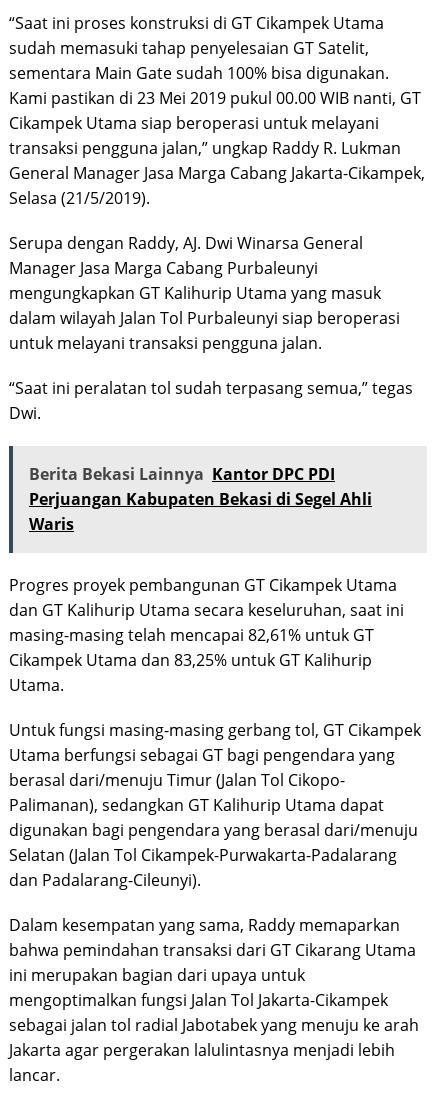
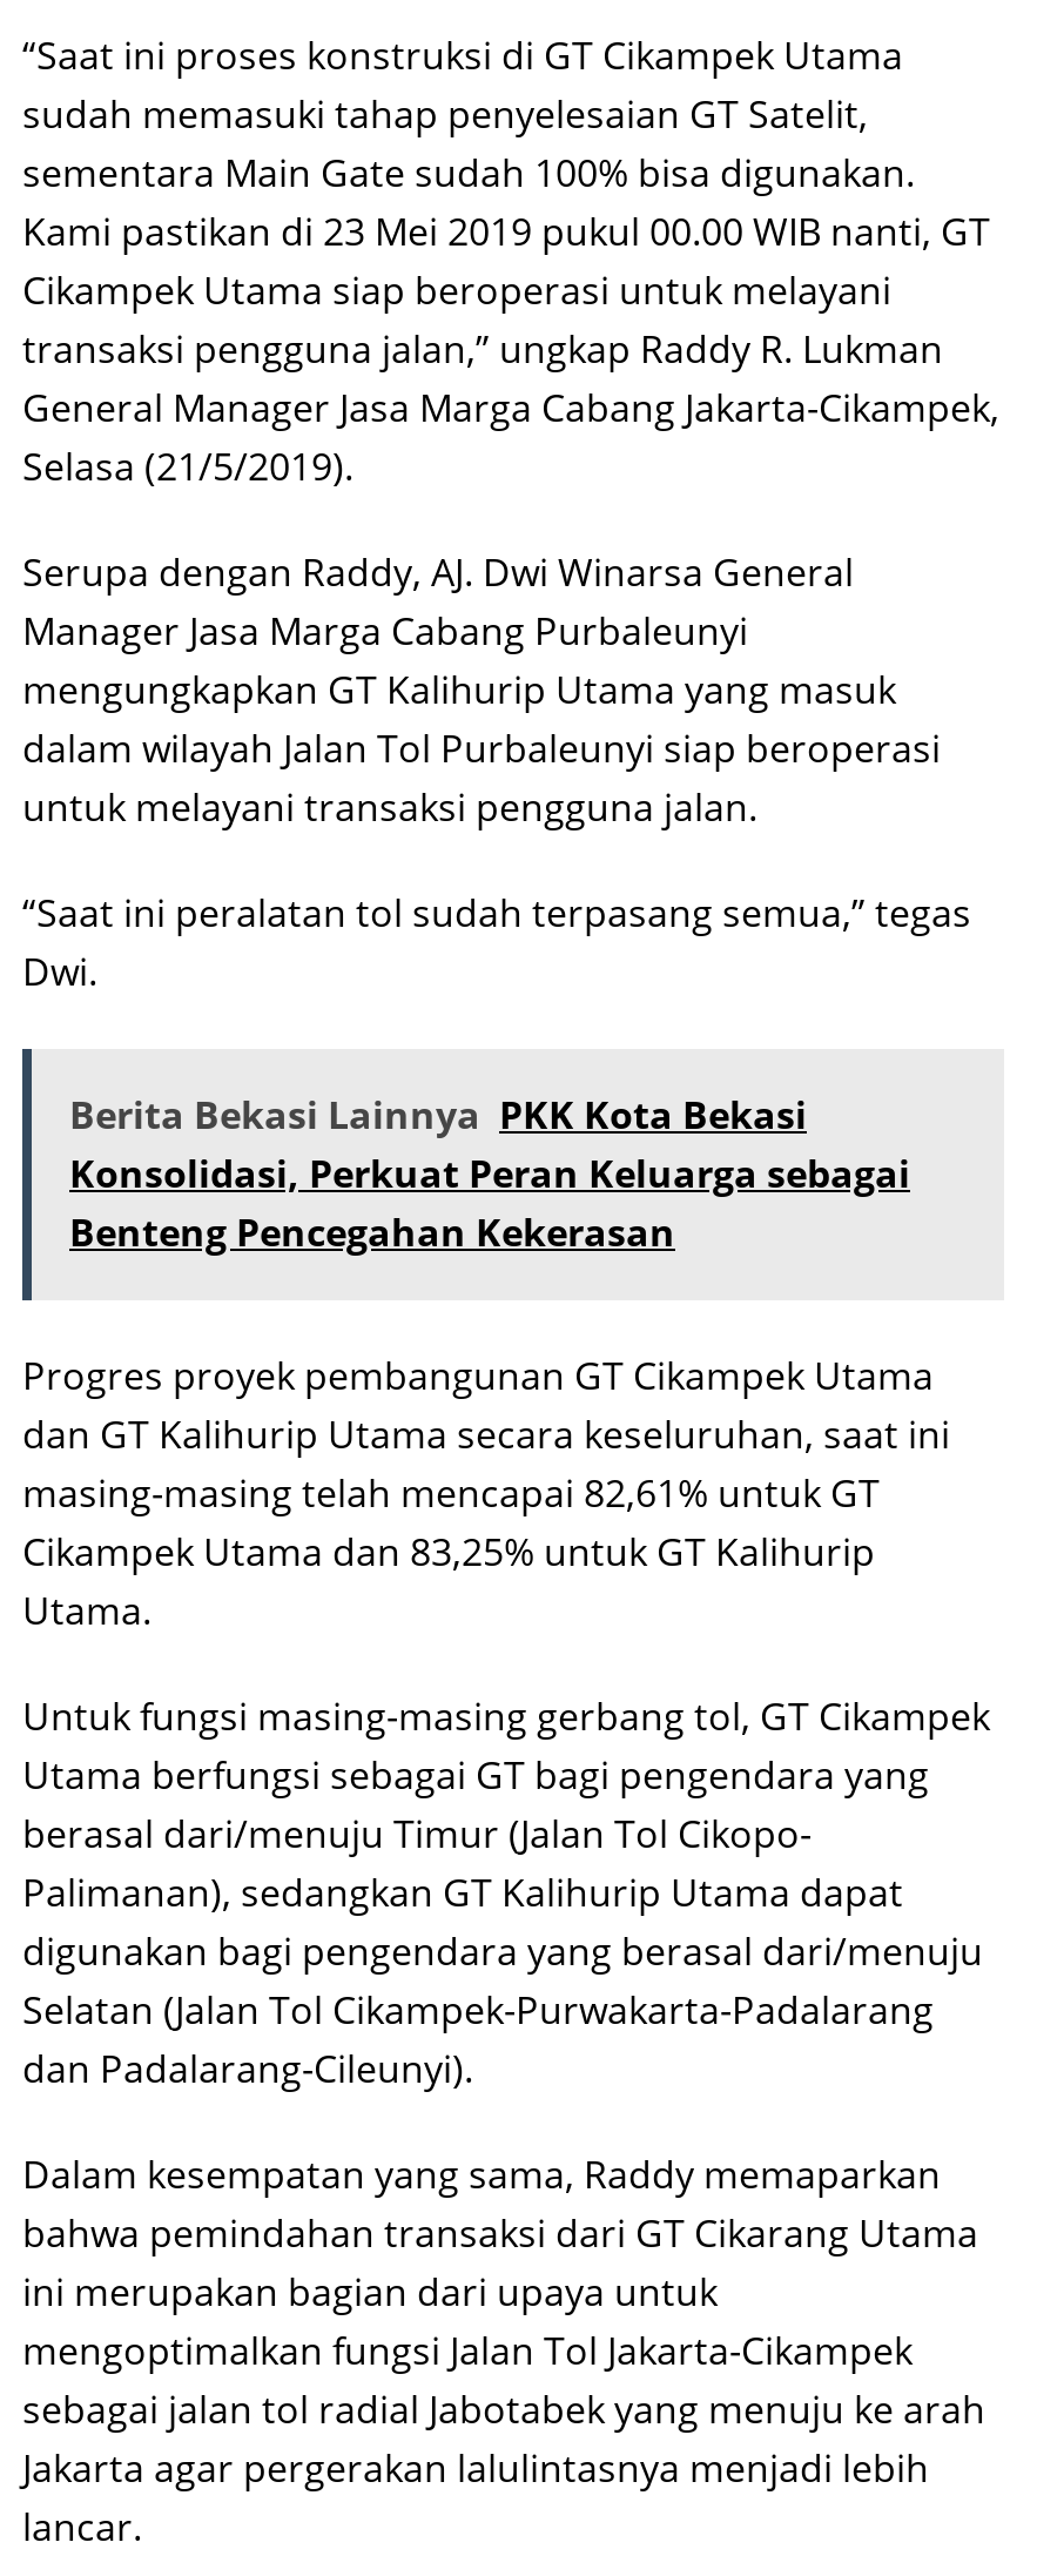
[29,463,372,535] Berita Bekasi Lainnya Kantor DPC PDI | Perjuangan Kabupaten Bekasi di Segel Ahli | Waris -> [69,1088,910,1258] Berita Bekasi Lainnya PKK Kota Bekasi | Konsolidasi, Perkuat Peran Keluarga sebagai | Benteng Pencegahan Kekerasan

